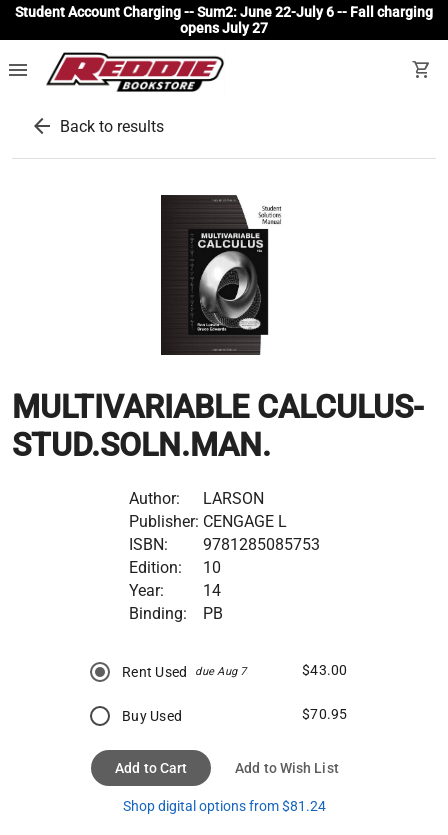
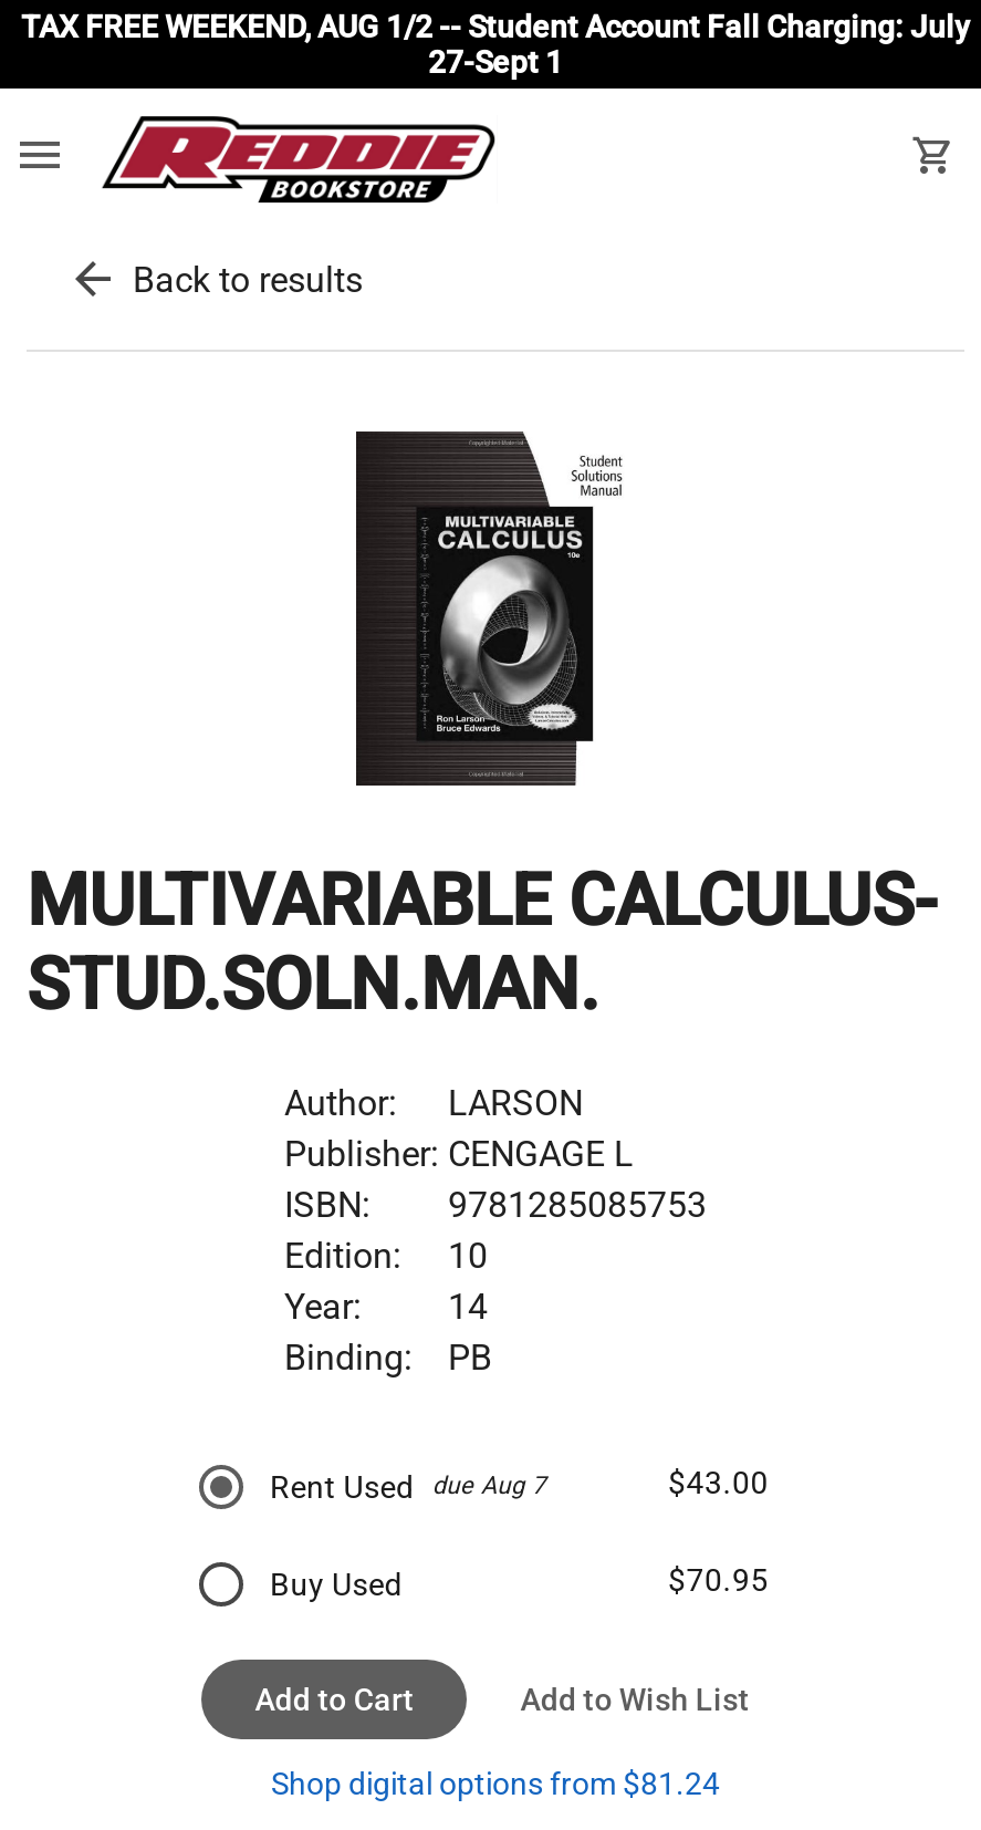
[15,4,433,36] Student Account Charging -- Sum2: June 22-July 6 -- Fall charging | opens July 27 -> [21,9,970,80] TAX FREE WEEKEND, AUG 1/2 -- Student Account Fall Charging: July | 27-Sept 1

